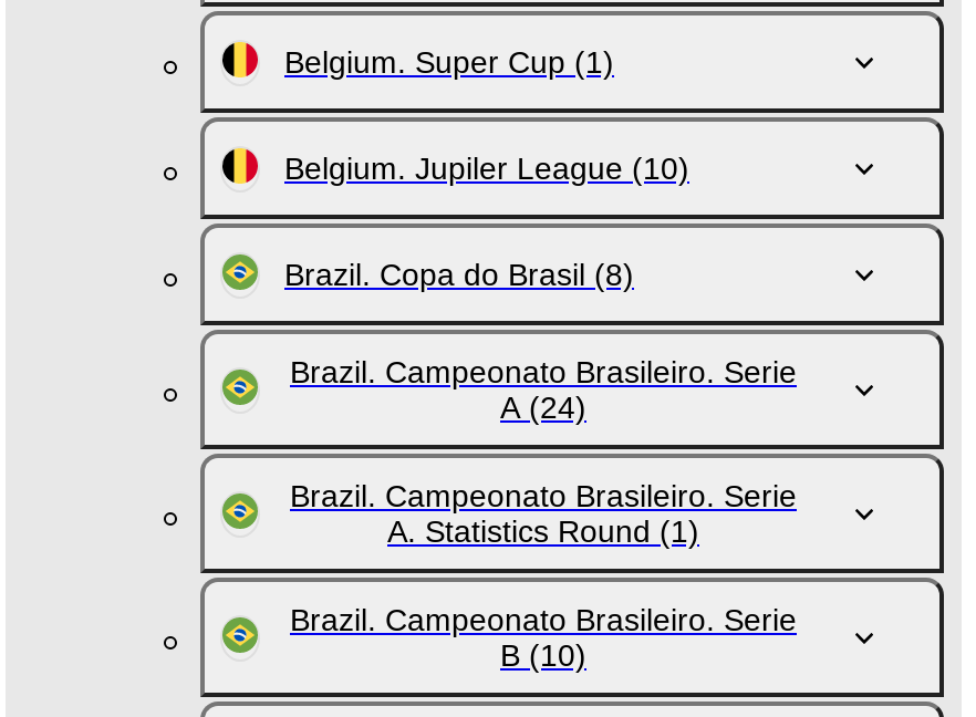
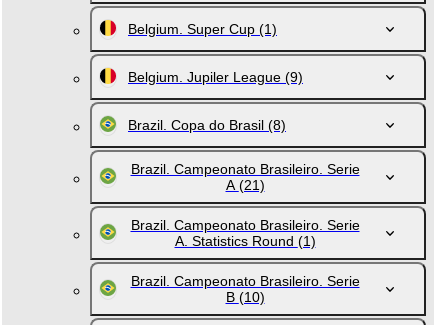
[284,150,689,186] Belgium. Jupiler League (10) -> [128,69,303,85] Belgium. Jupiler League (9)
[500,389,586,425] A (24) -> [225,177,264,193] A (21)

